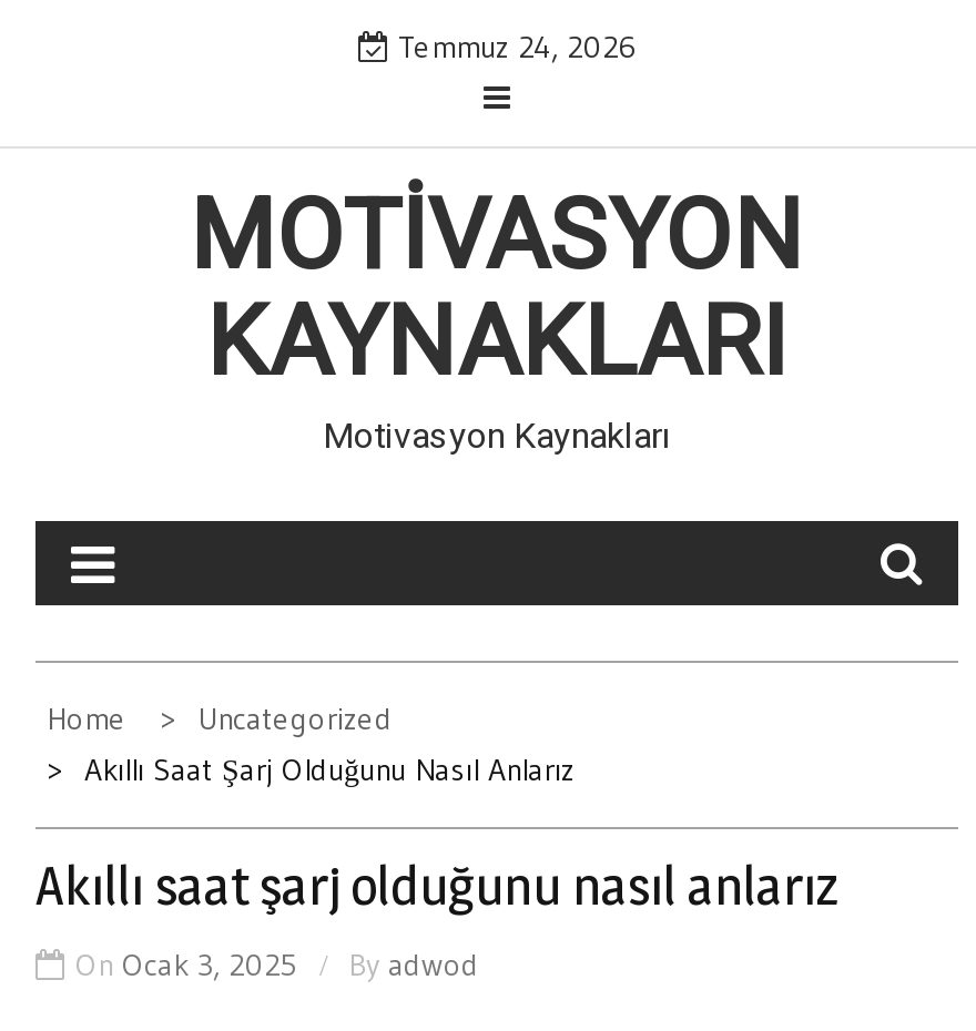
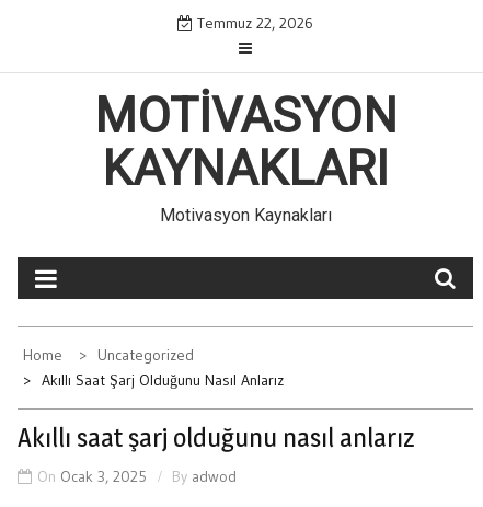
[389,27,636,67] Temmuz 24, 2026 -> [193,13,313,33] Temmuz 22, 2026

